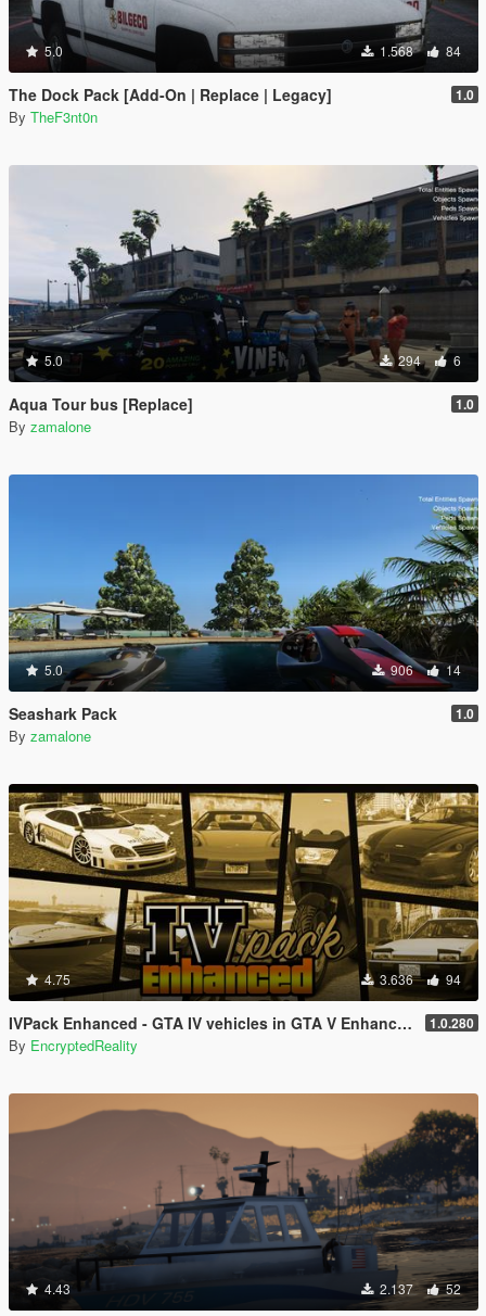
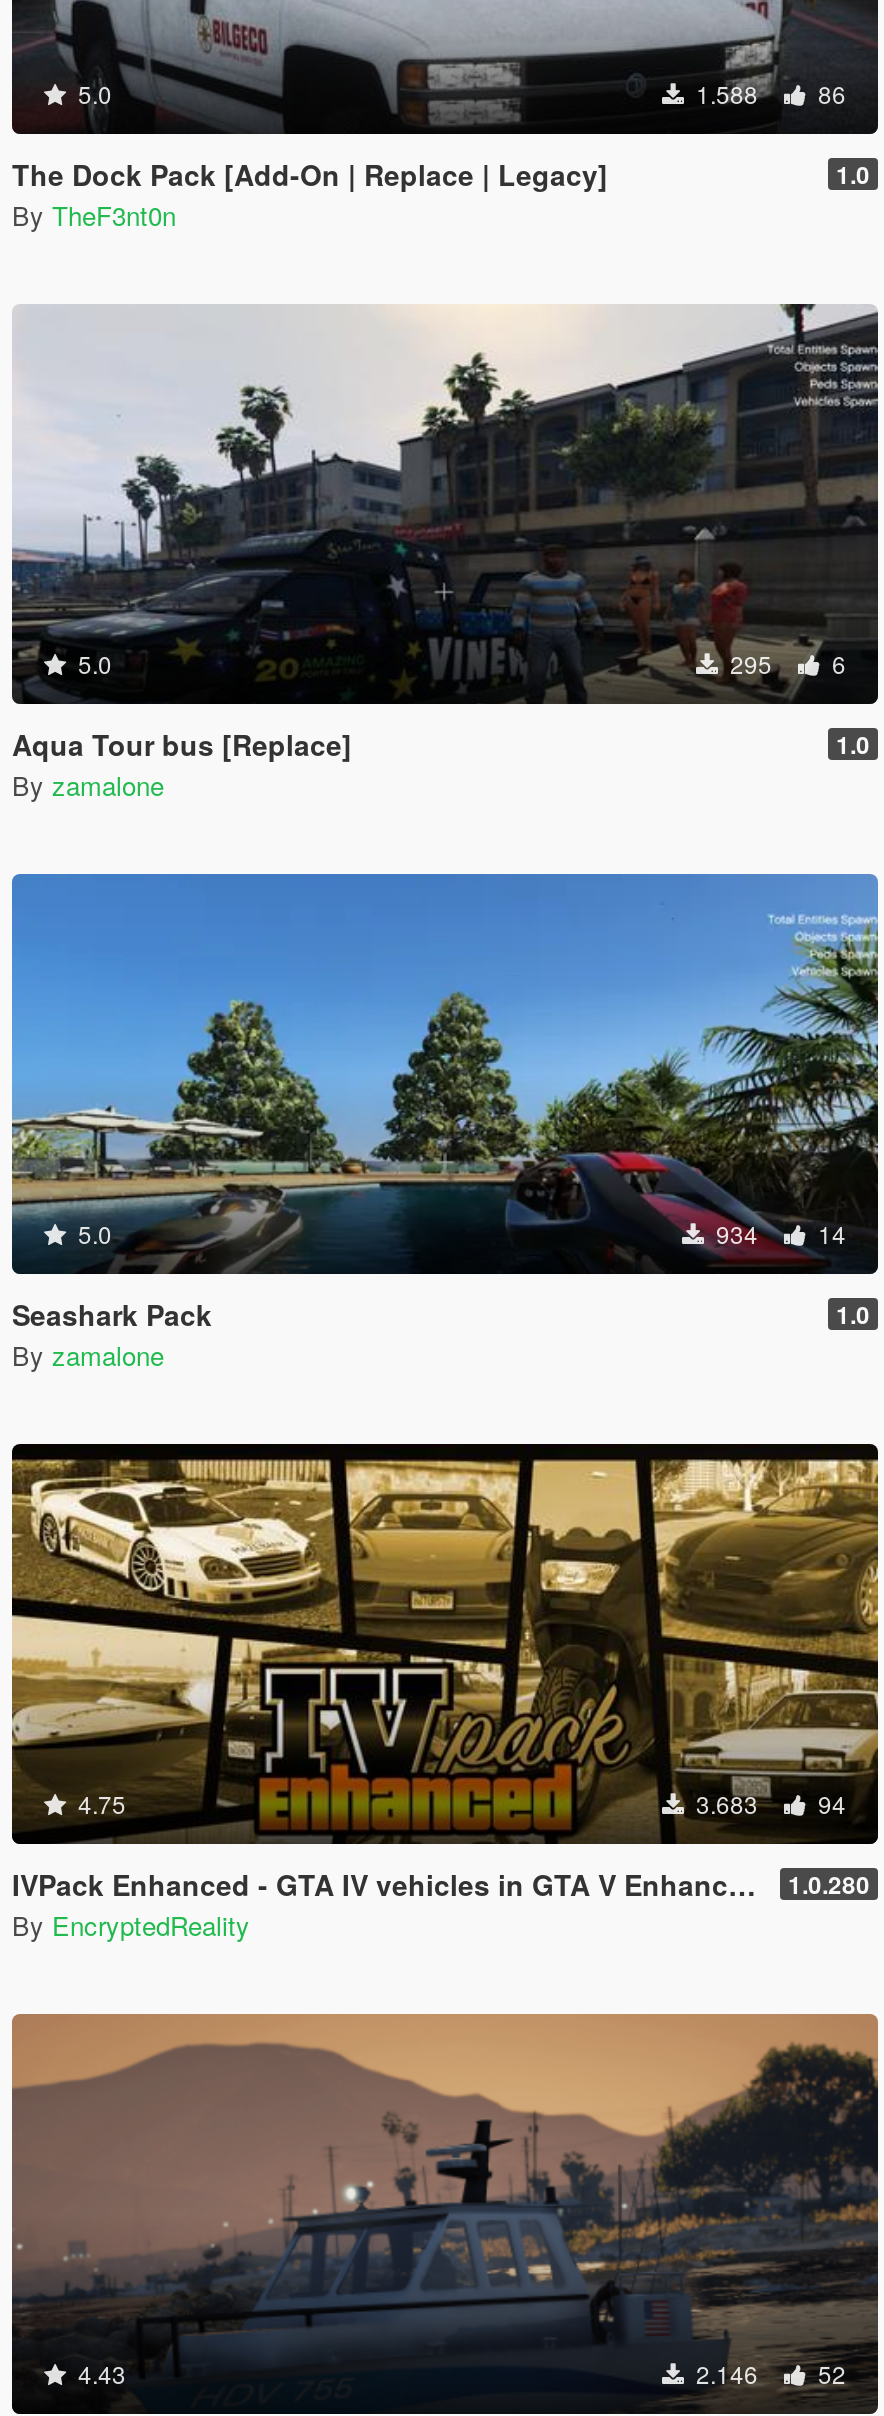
[376,41,417,60] 1.568 -> [690,76,764,110] 1.588
[443,41,461,60] 84 -> [812,76,846,110] 86
[395,351,461,369] 294 6 -> [724,646,846,680] 295 6
[387,660,461,679] 906 14 -> [710,1216,846,1250] 934 14
[376,970,461,988] 3.636 94 -> [690,1786,846,1820] 3.683 94
[376,1279,461,1298] 2.137 52 -> [690,2356,846,2390] 2.146 52

